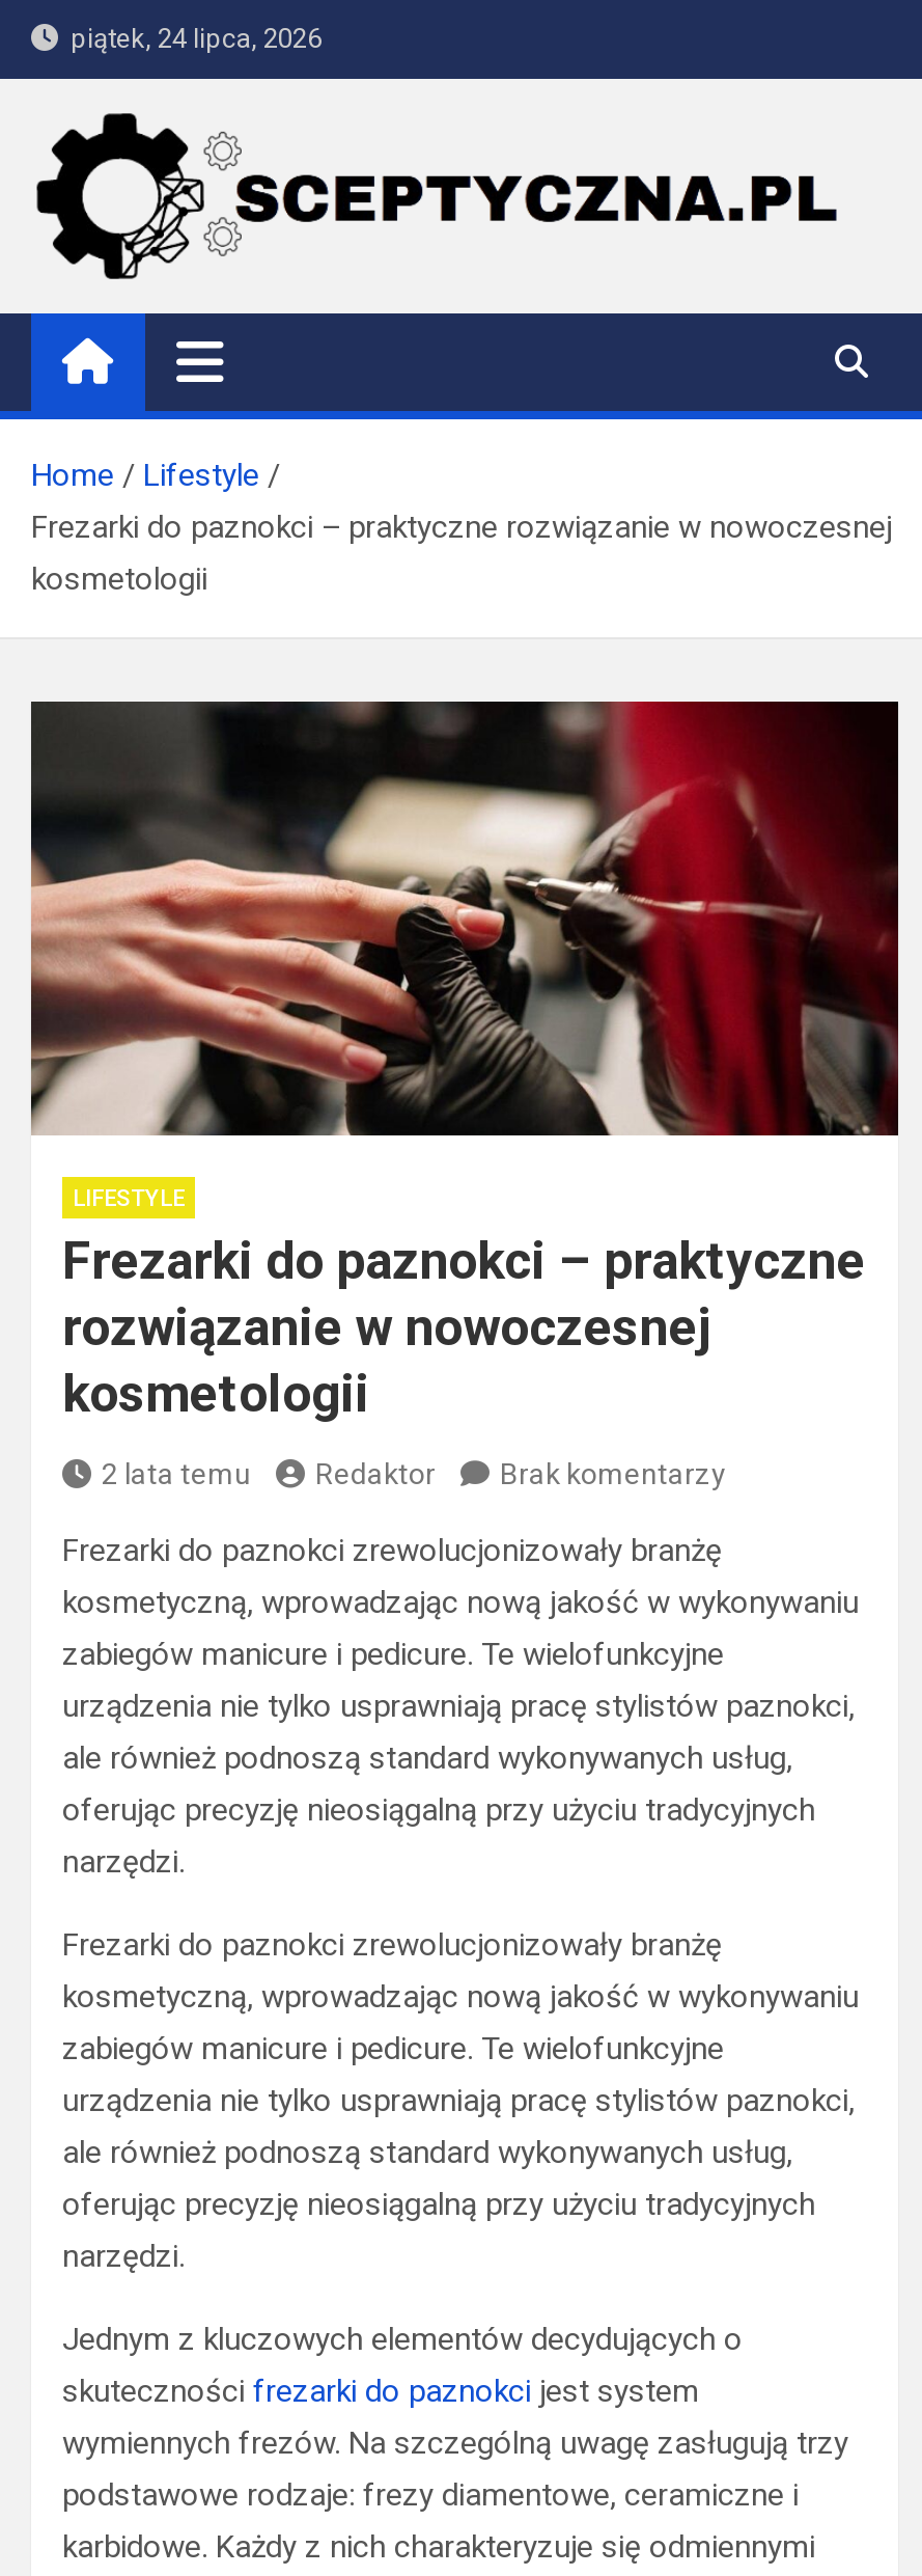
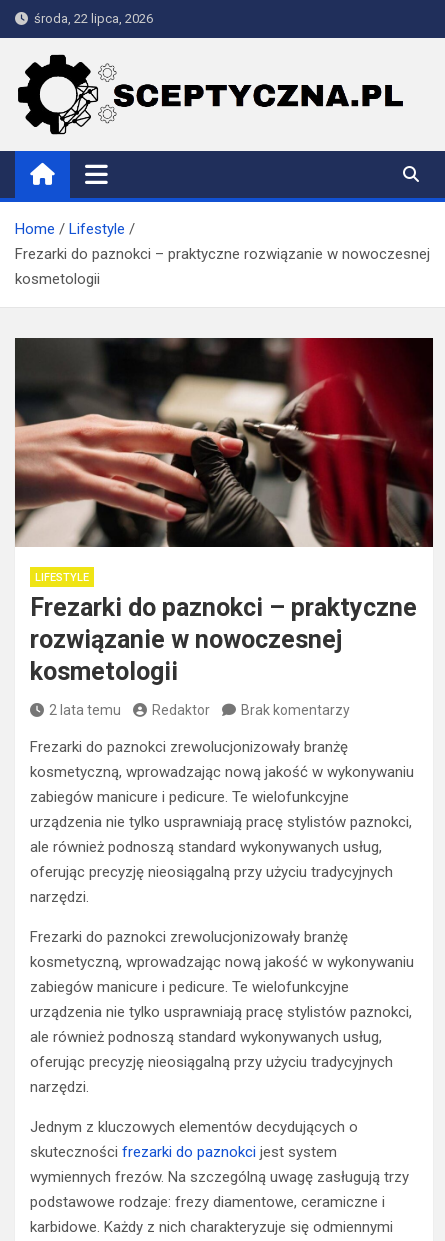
[58,23,322,54] piątek, 24 lipca, 2026 -> [28,11,153,26] środa, 22 lipca, 2026

